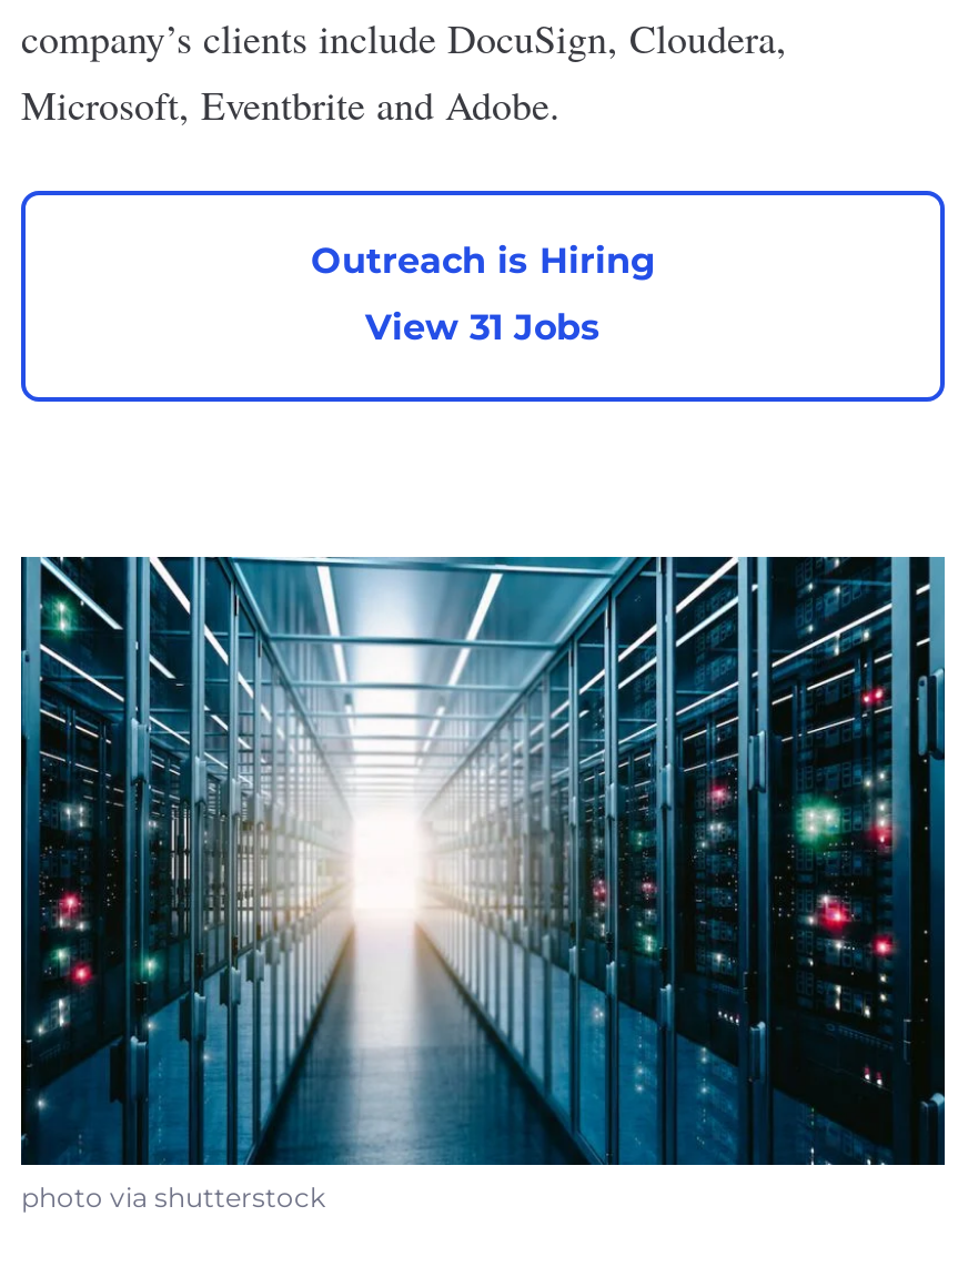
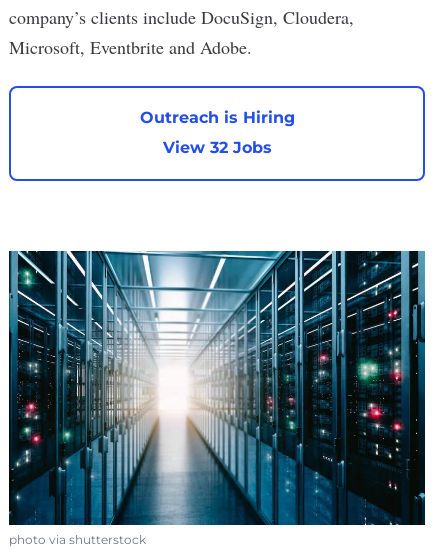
[365,307,601,349] View 31 Jobs -> [162,138,271,157] View 32 Jobs

